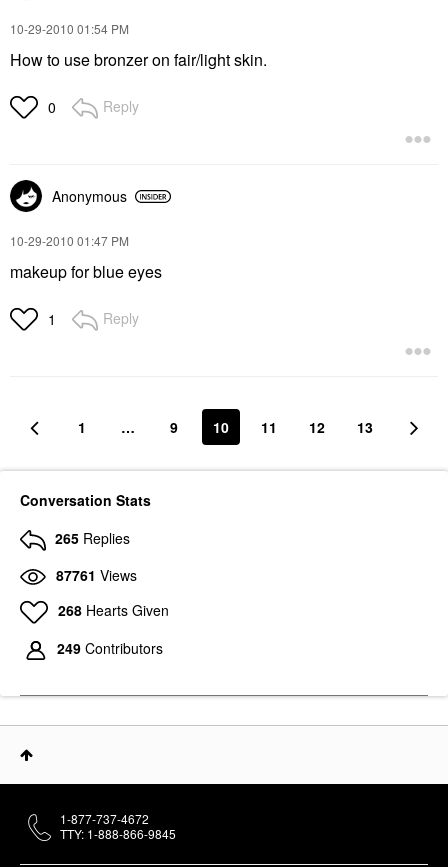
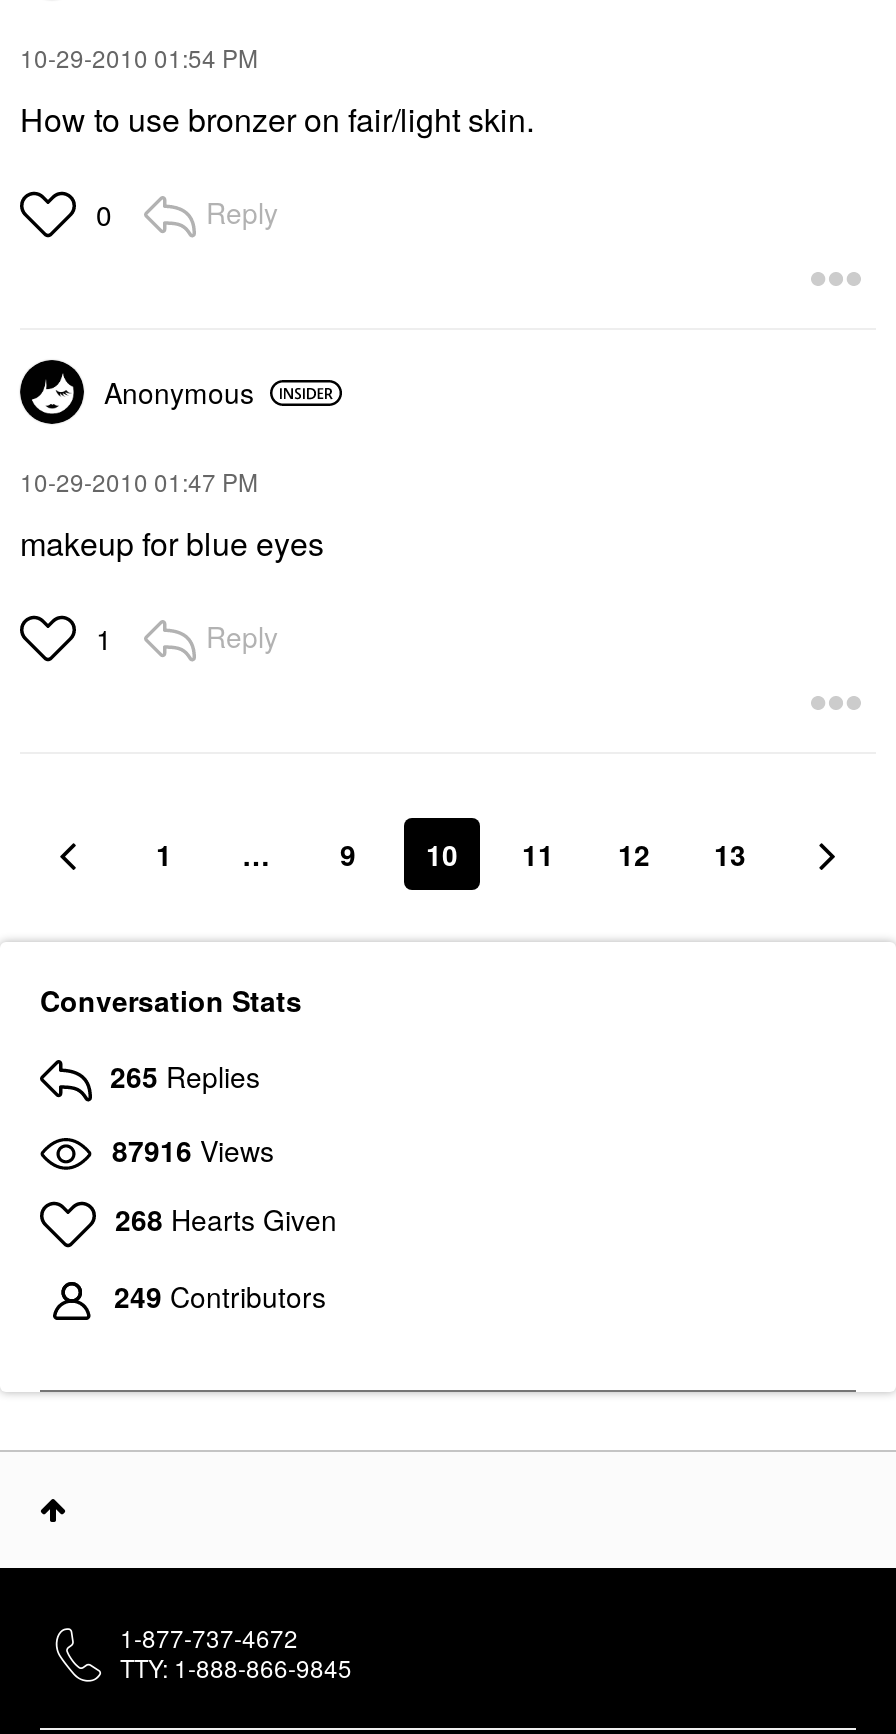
[56,565,137,585] 87761 Views -> [112,1130,274,1170] 87916 Views

